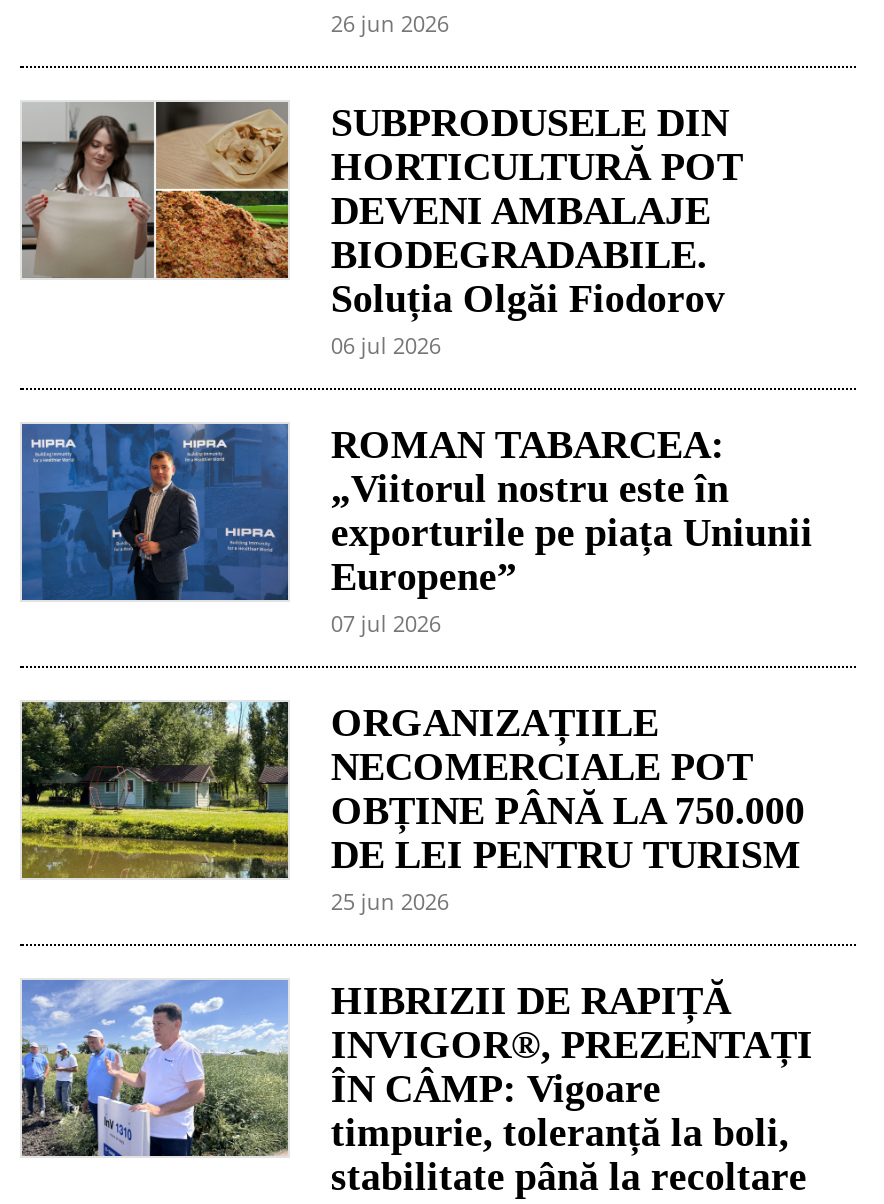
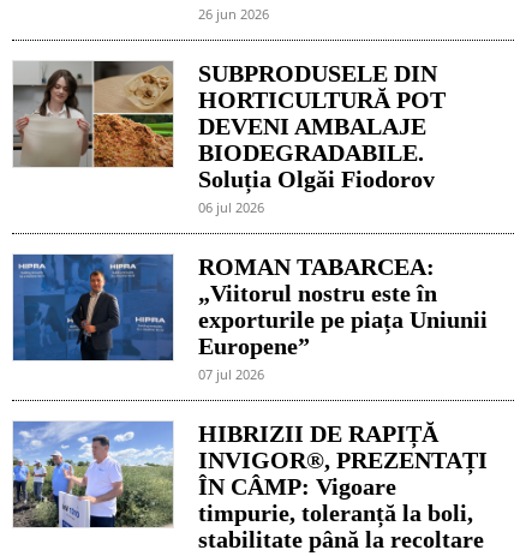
[20,700,805,916] [image] | ORGANIZAȚIILE | NECOMERCIALE POT | OBȚINE PÂNĂ LA 750.000 | DE LEI PENTRU TURISM | 25 jun 2026 -> none

